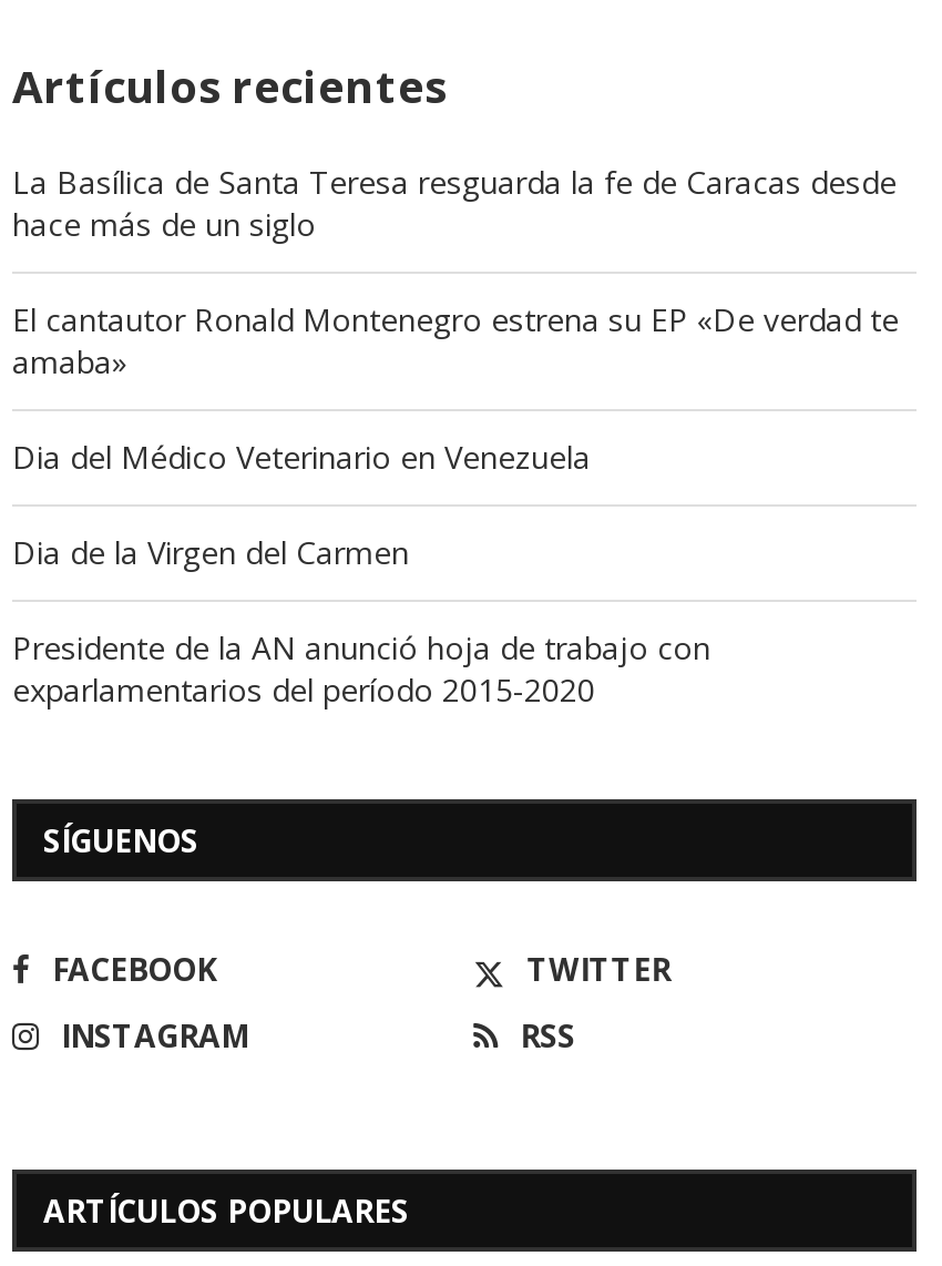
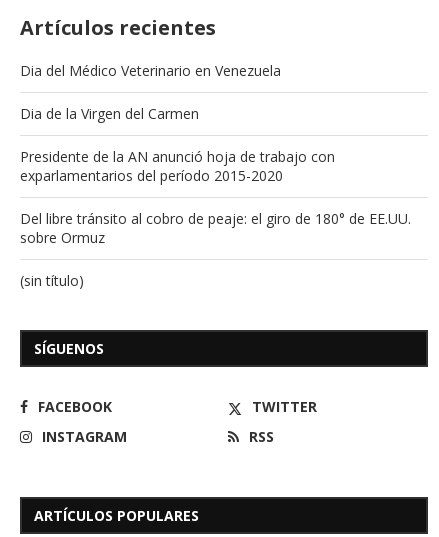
[12,161,899,382] La Basílica de Santa Teresa resguarda la fe de Caracas desde | hace más de un siglo | El cantautor Ronald Montenegro estrena su EP «De verdad te | amaba» -> none
moved [12,436,710,711] -> [20,60,335,184]: Dia del Médico Veterinario en Venezuela | Dia de la Virgen del Carmen | Presidente de la AN anunció hoja de trabajo con | exparlamentarios del período 2015-2020
none -> [20,208,411,289] Del libre tránsito al cobro de peaje: el giro de 180° de EE.UU. | sobre Ormuz | (sin título)

